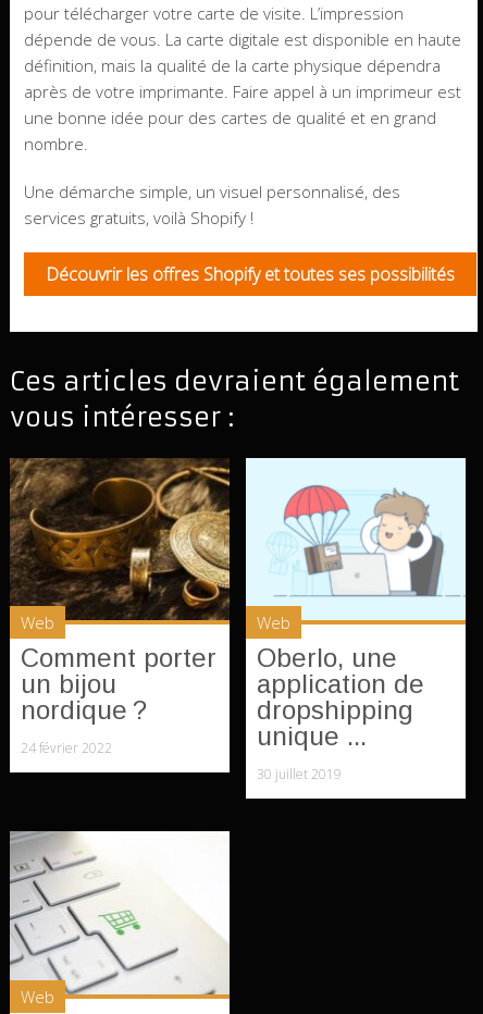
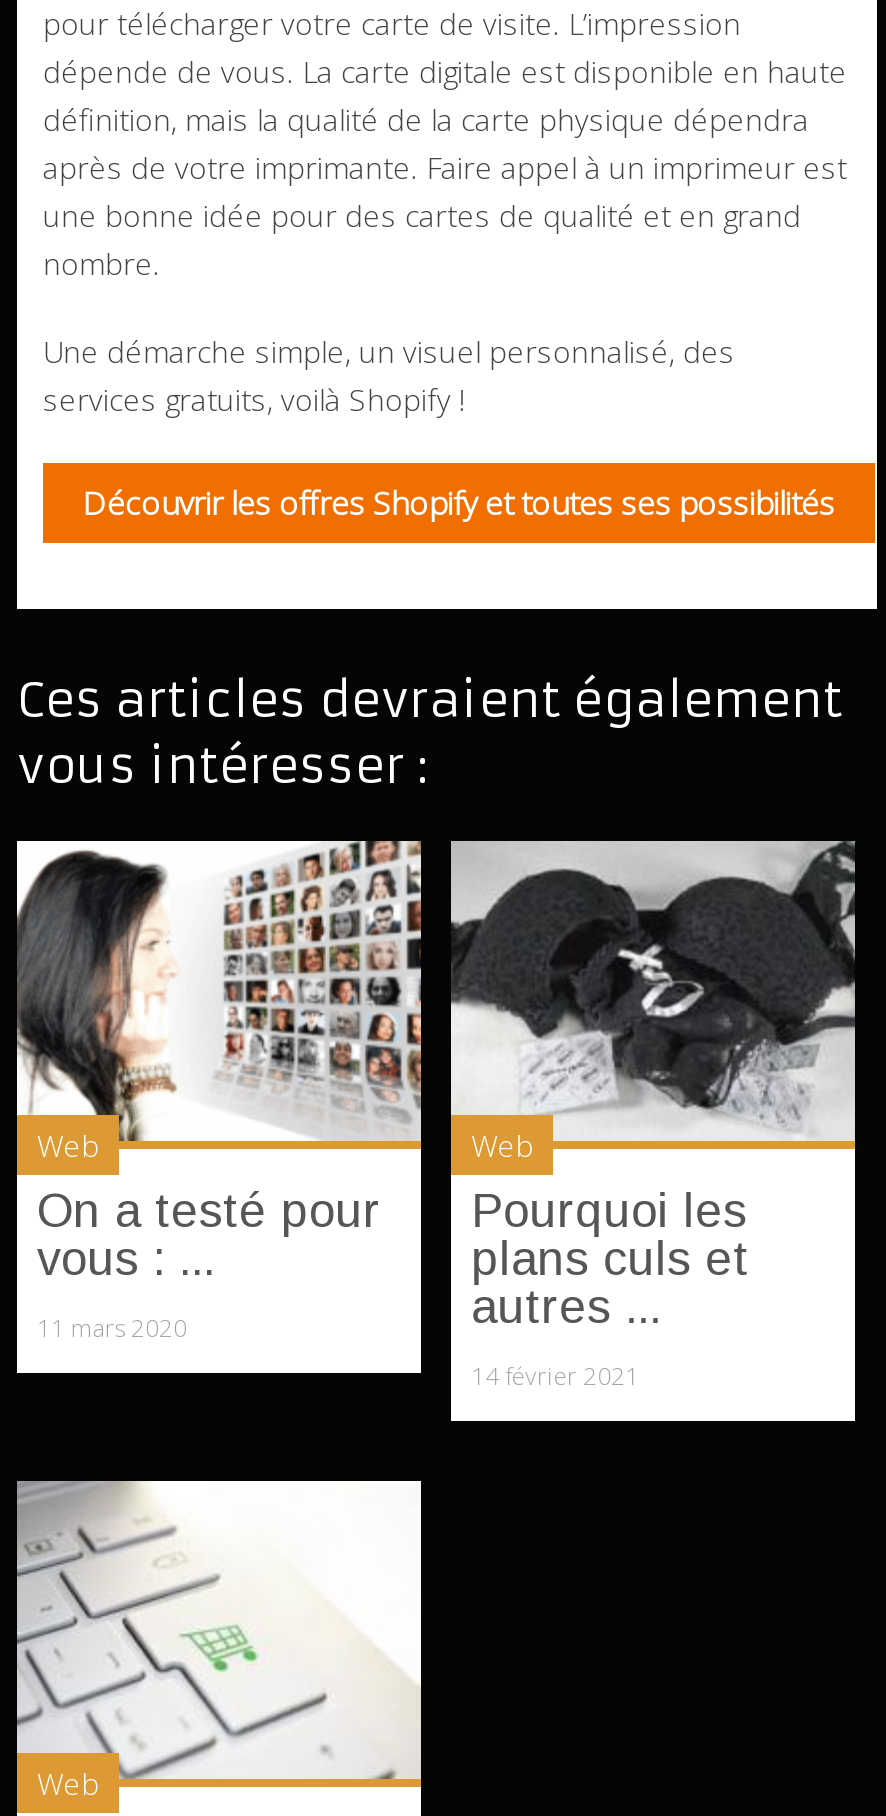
[10,457,231,725] [image] | Comment porter | un bijou | nordique ? -> [15,838,423,1285] [image] | On a testé pour | vous : ...
[245,457,467,751] [image] | Oberlo, une | application de | dropshipping | unique ... -> [449,840,857,1333] [image] | Pourquoi les | plans culs et | autres ...
[21,739,112,758] 24 février 2022 -> [37,1311,187,1345] 11 mars 2020
[257,765,342,784] 30 juillet 2019 -> [471,1359,639,1393] 14 février 2021

